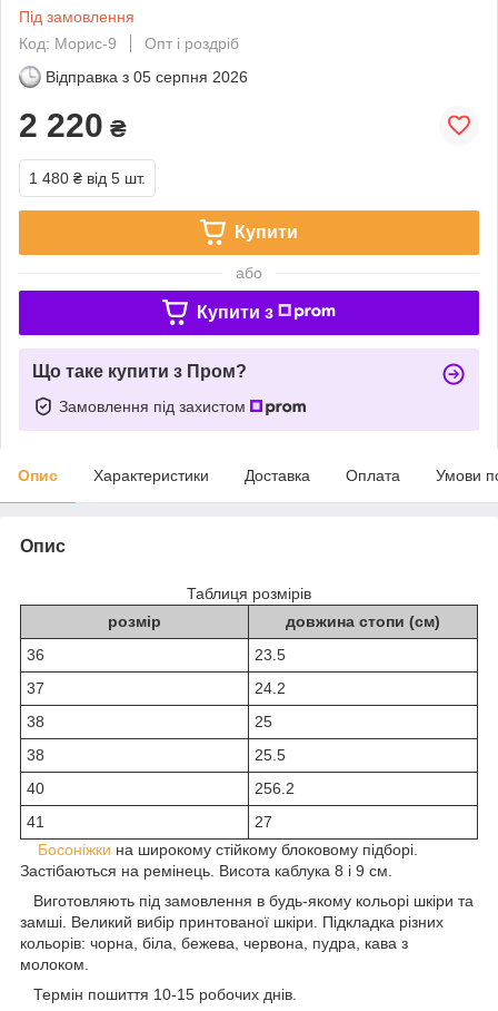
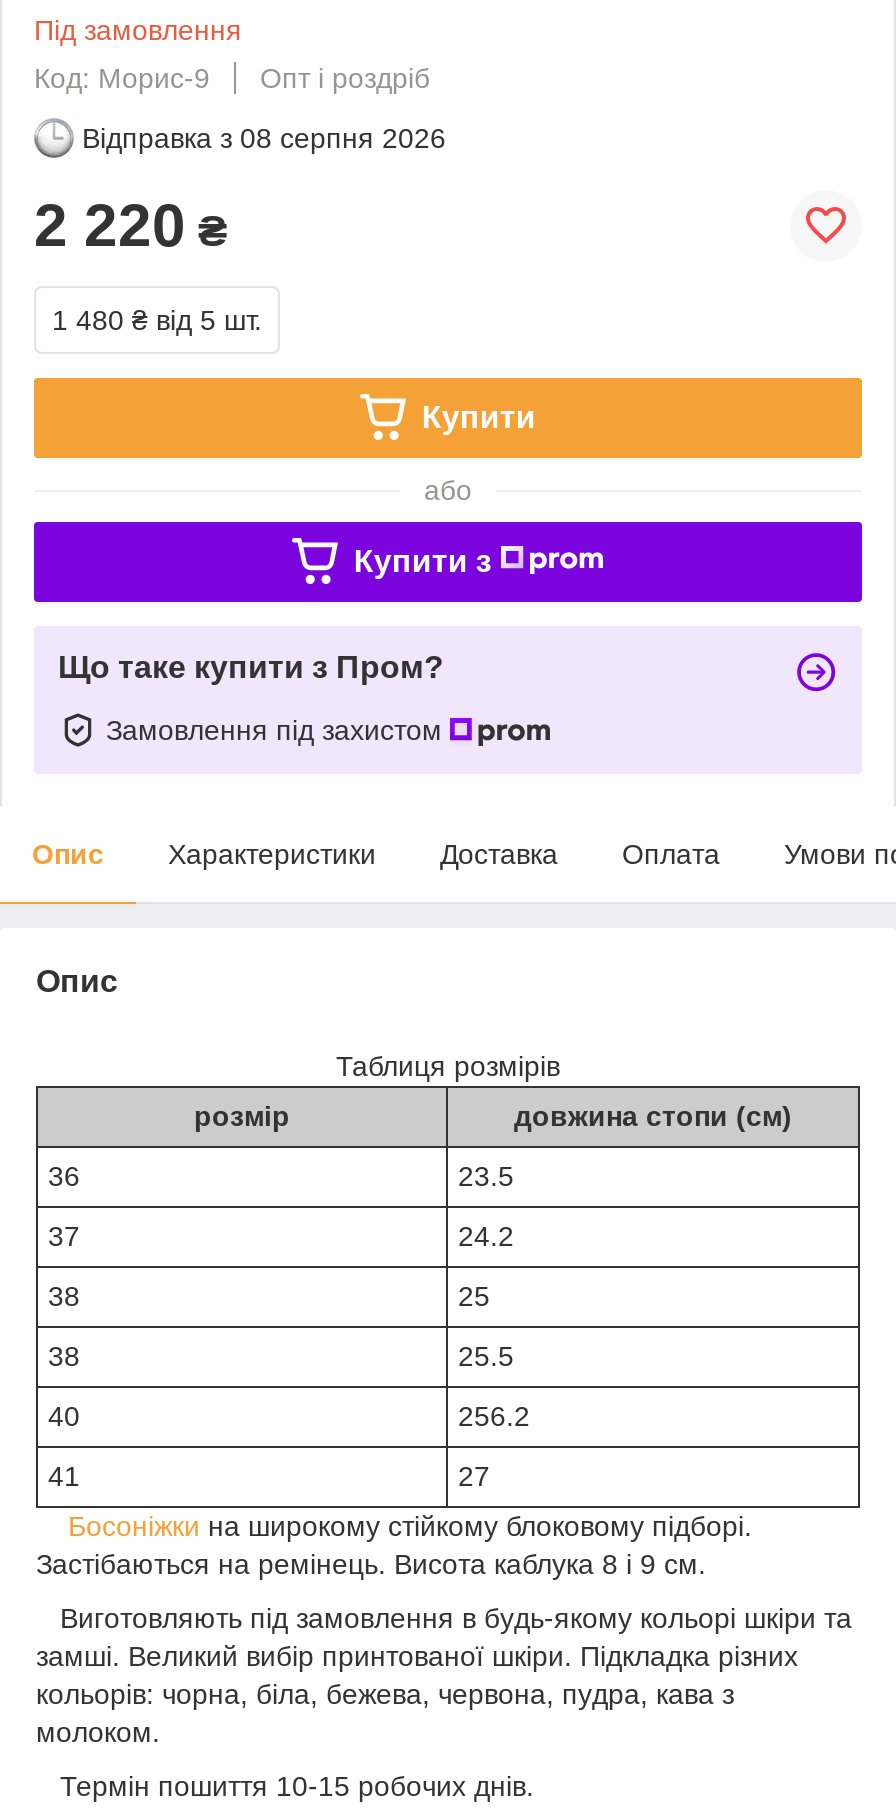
[46,68,248,86] Відправка з 05 серпня 2026 -> [82,122,446,154] Відправка з 08 серпня 2026

